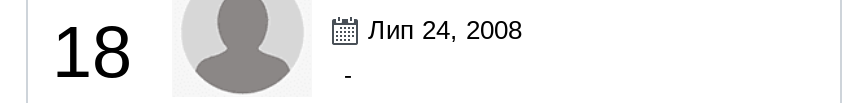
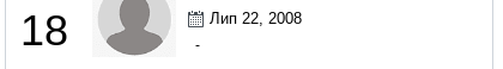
[368,15,522,45] Лип 24, 2008 -> [210,9,302,27] Лип 22, 2008

